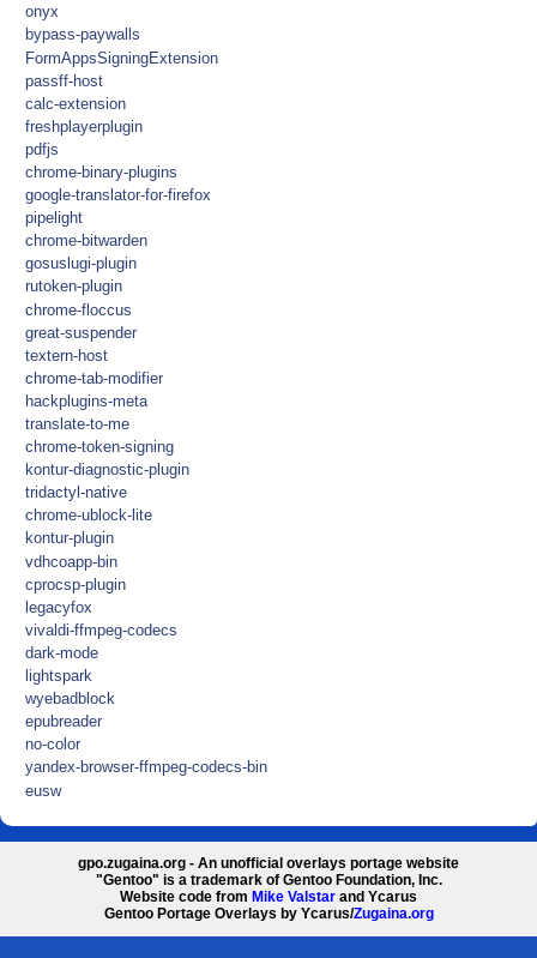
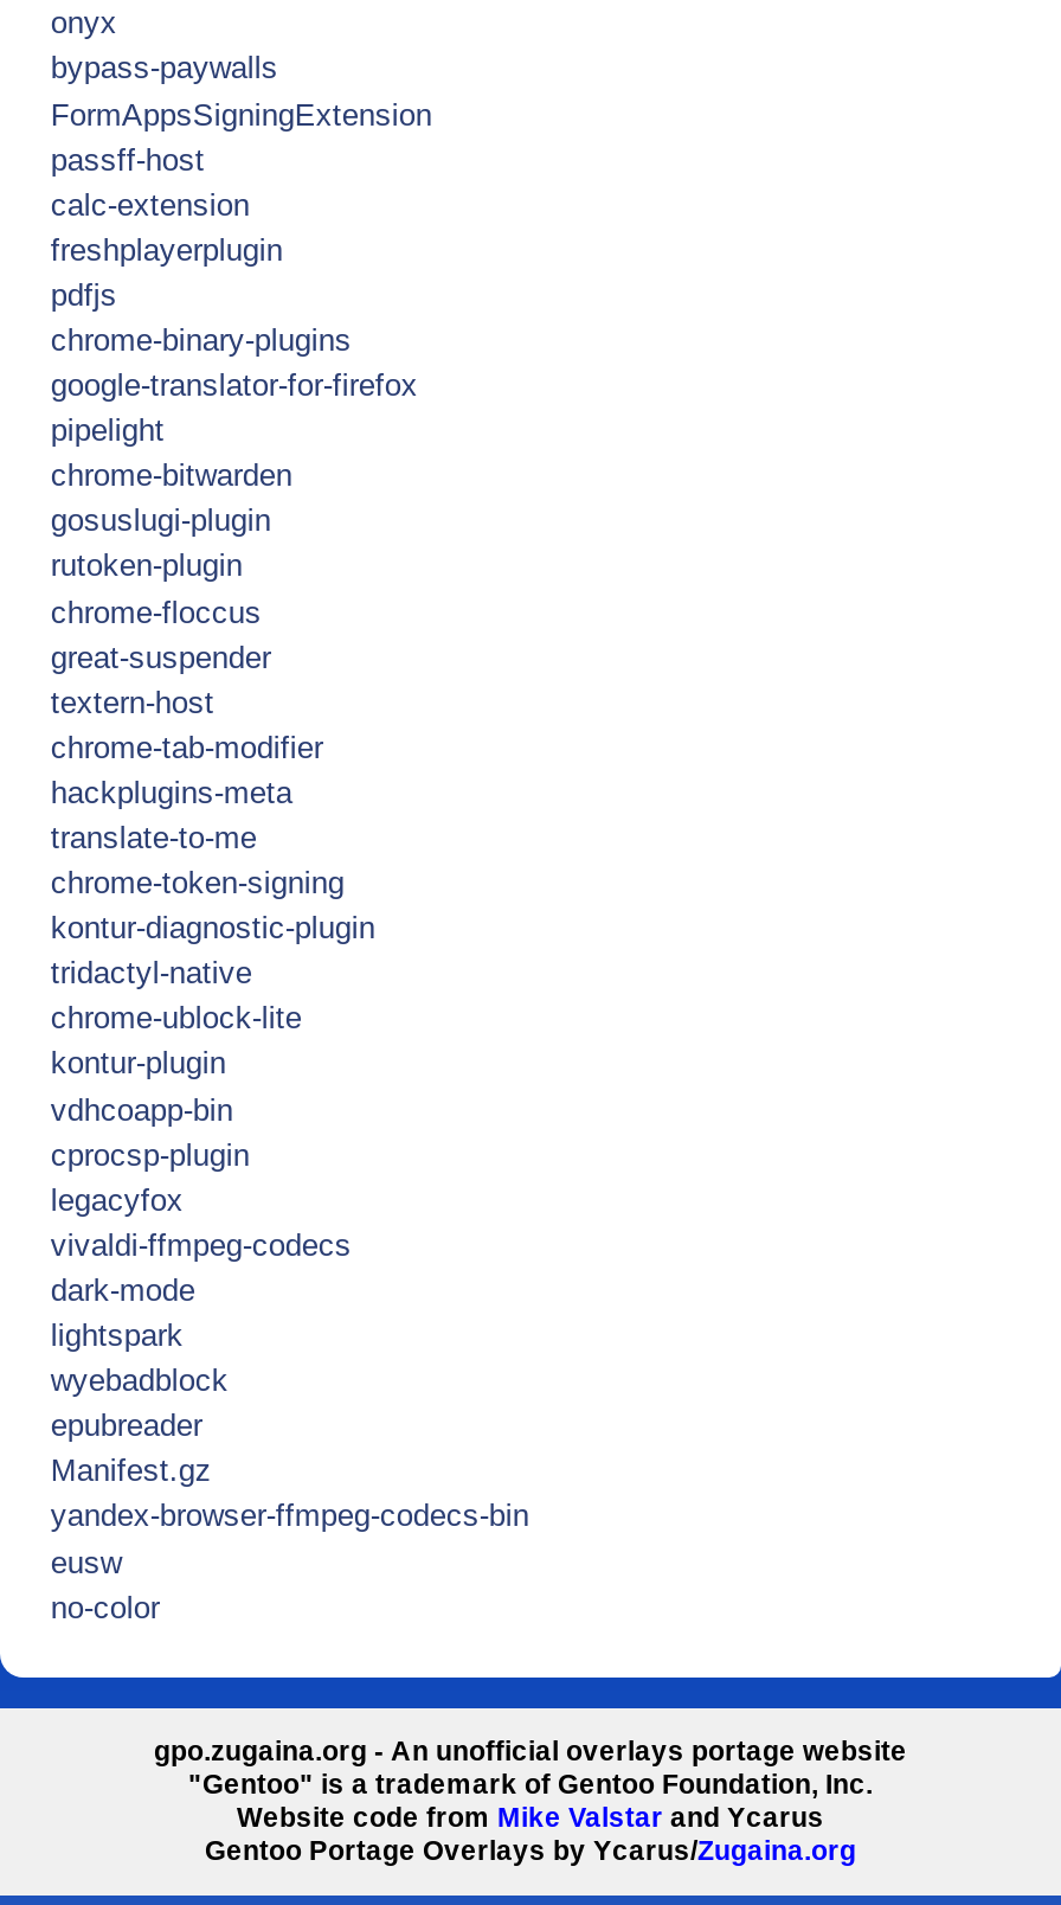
moved [26,735,81,753] -> [51,1589,160,1624]: no-color
none -> [51,1453,212,1489] Manifest.gz

